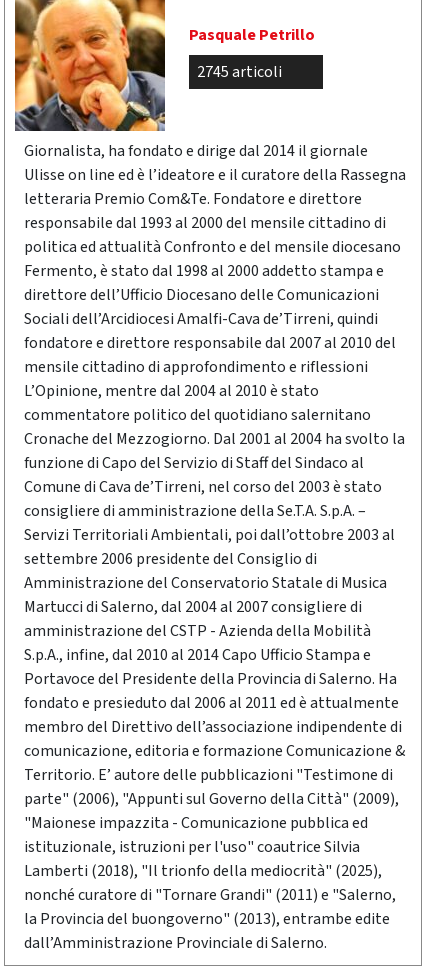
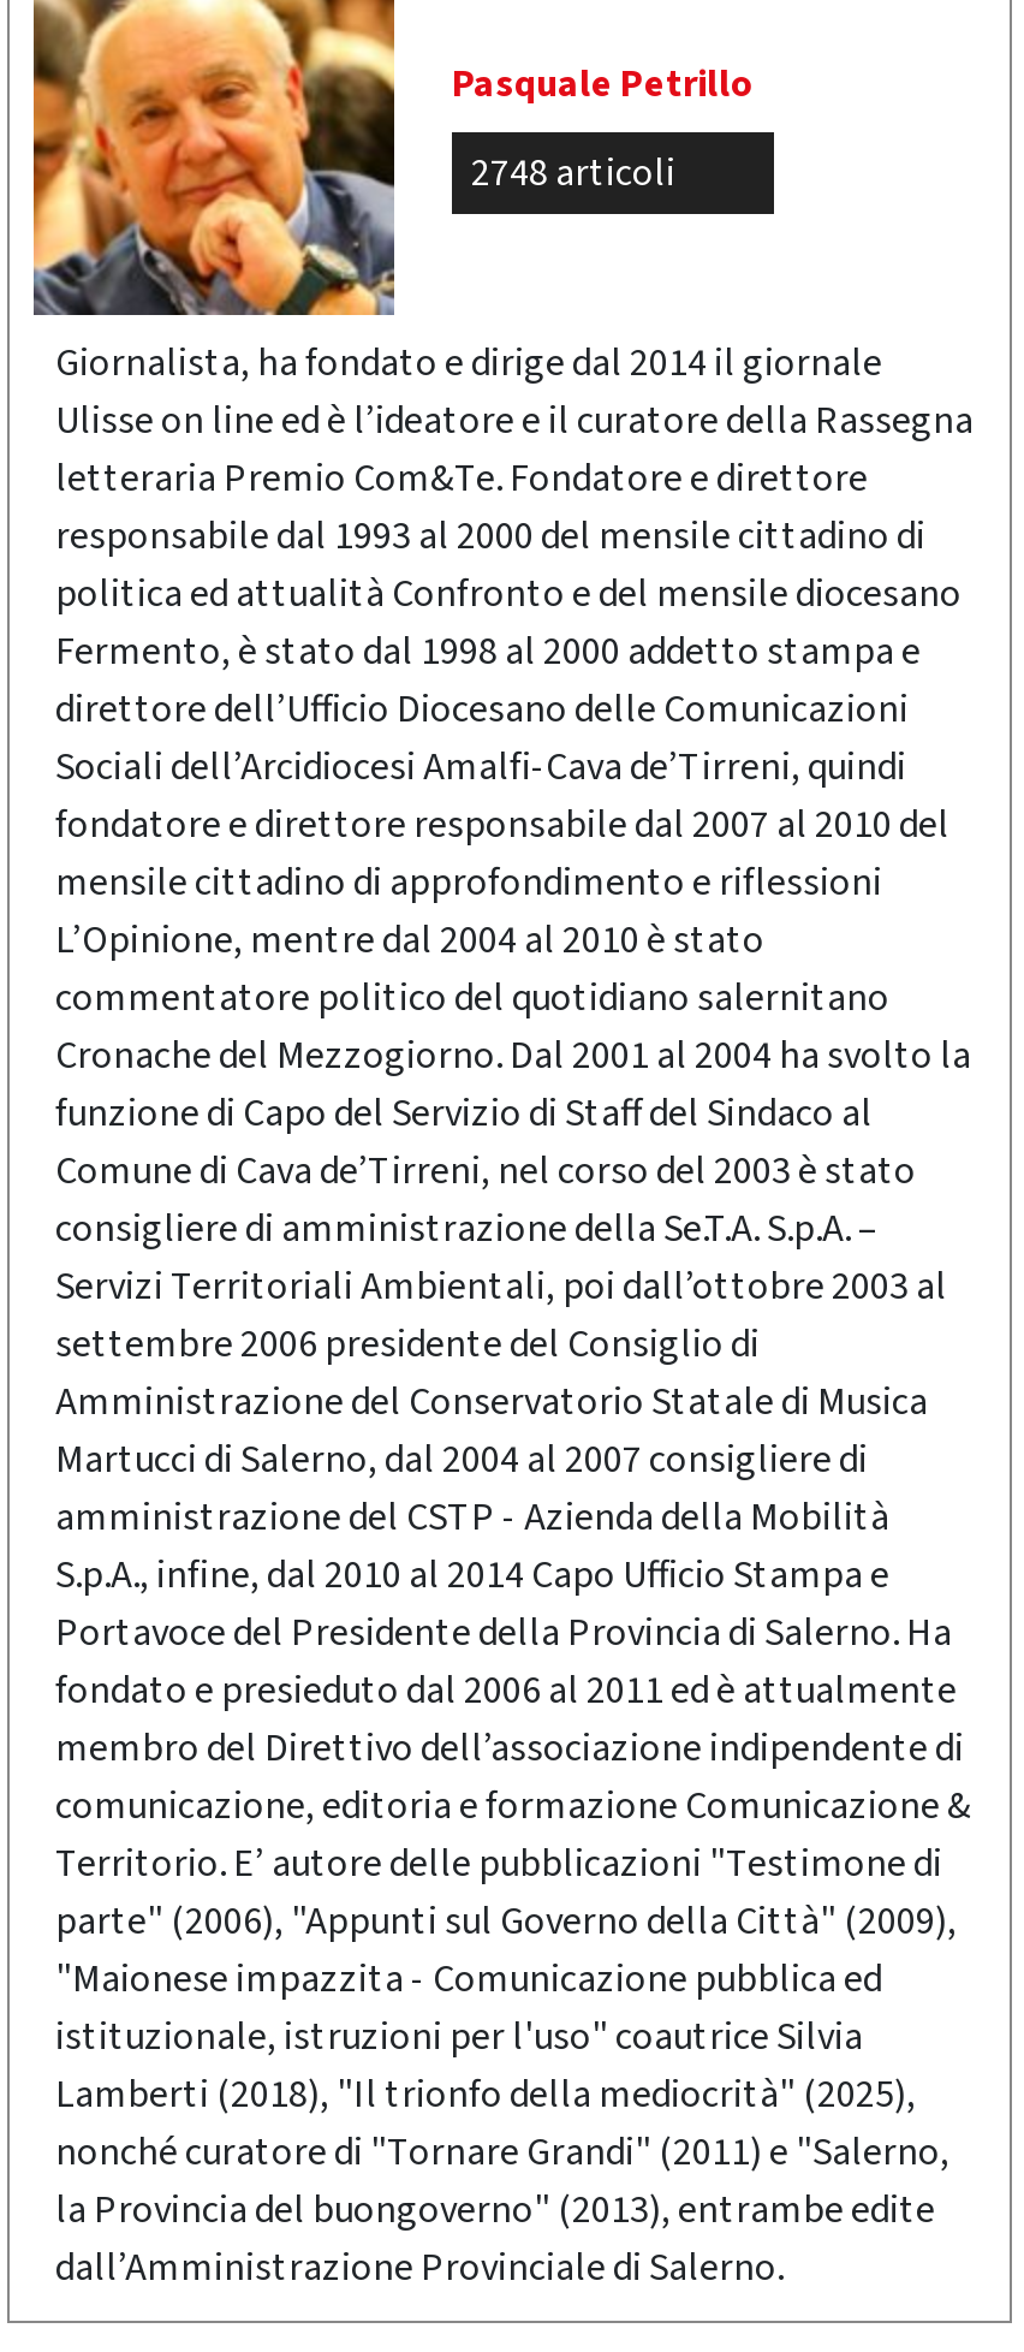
[197,61,282,83] 2745 articoli -> [471,147,675,200] 2748 articoli

